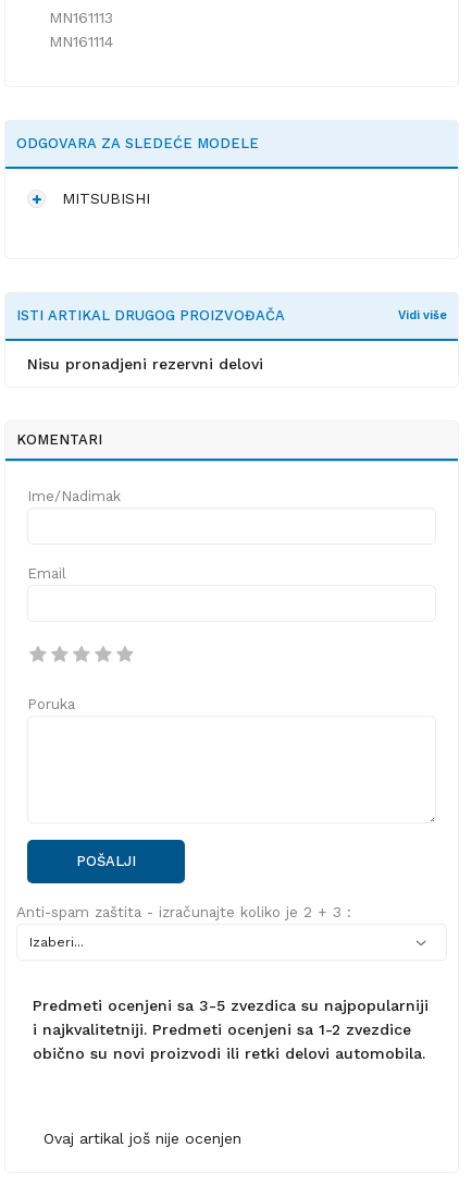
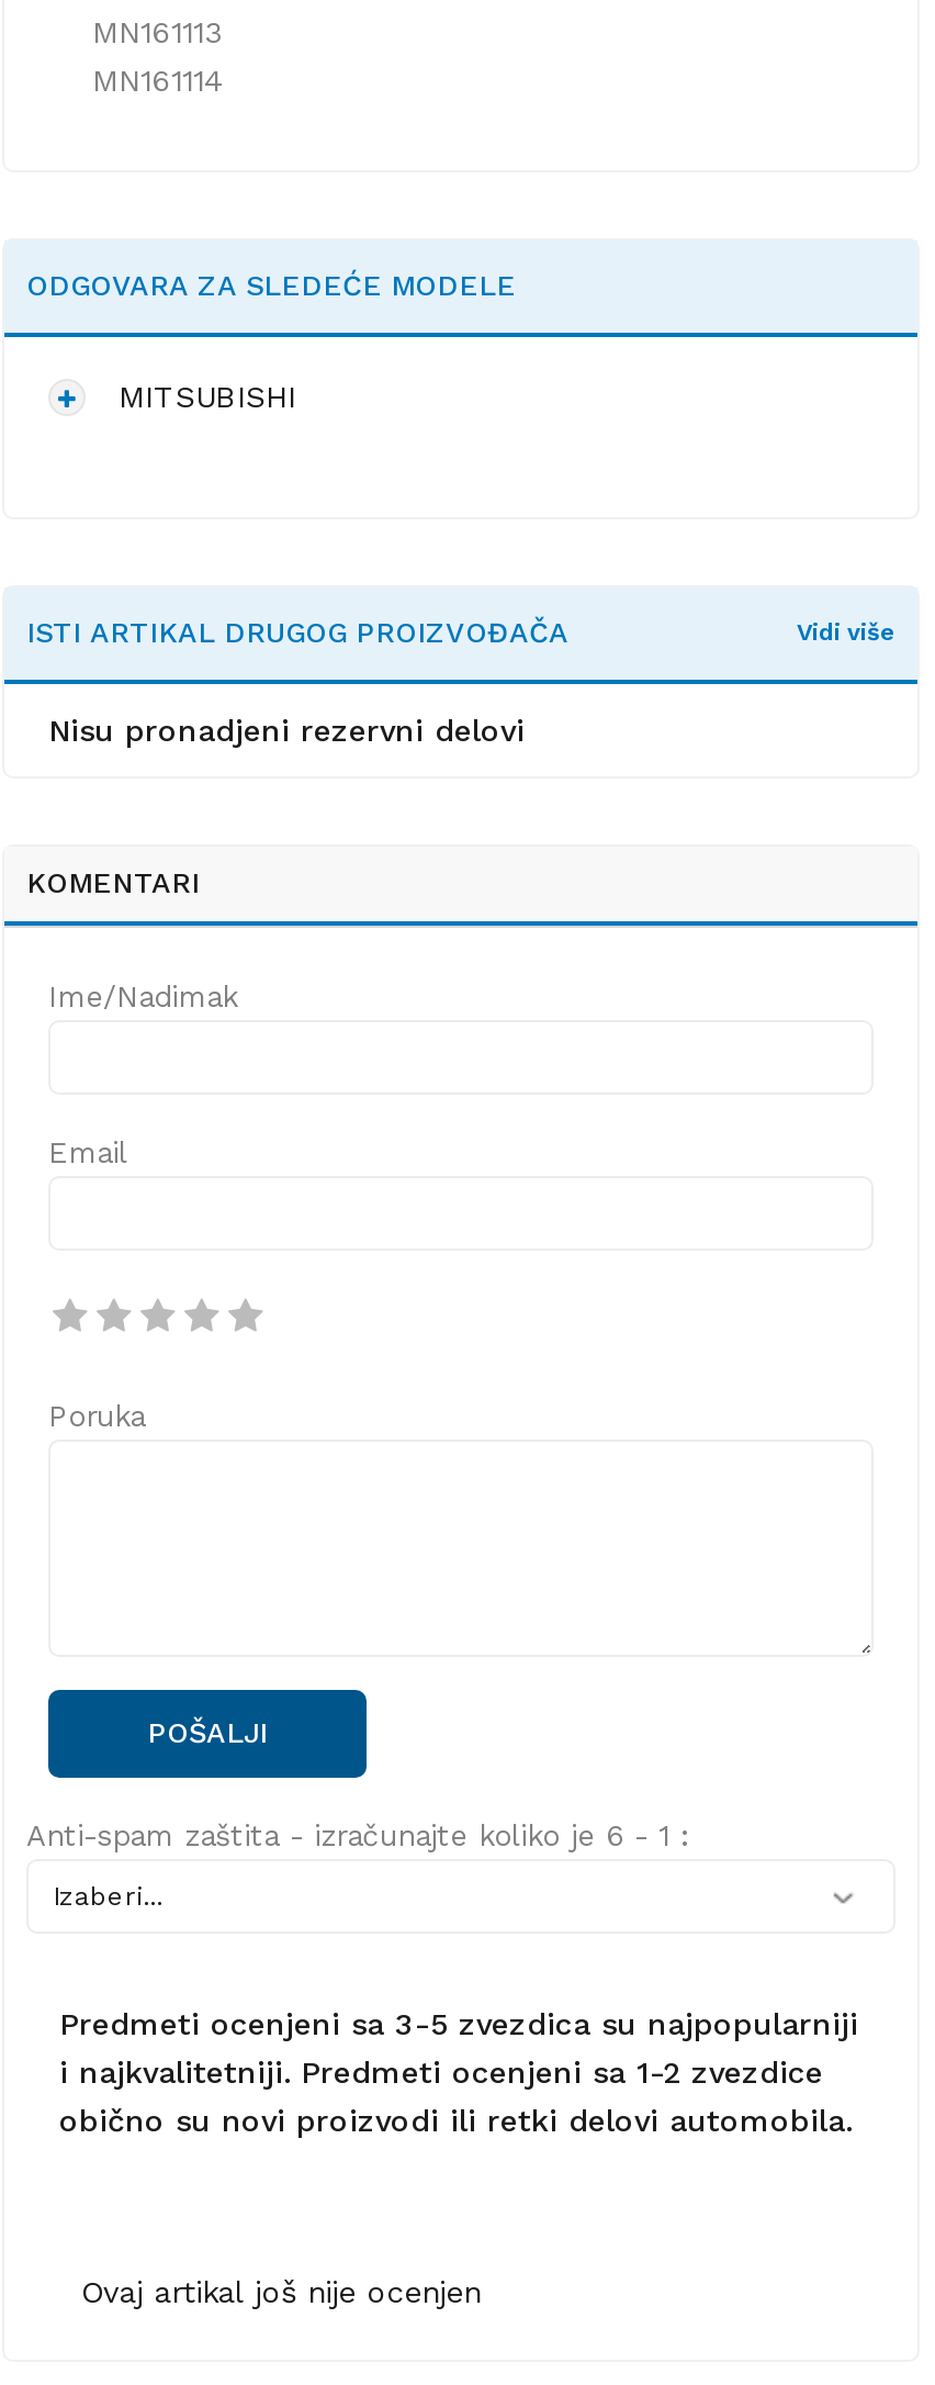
[16,904,351,921] Anti-spam zaštita - izračunajte koliko je 2 + 3 : -> [26,1818,689,1854] Anti-spam zaštita - izračunajte koliko je 6 - 1 :

